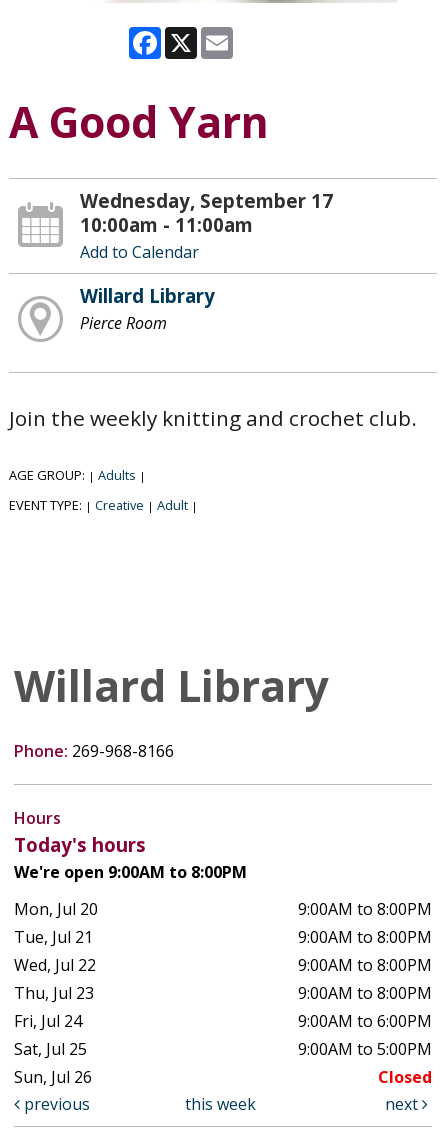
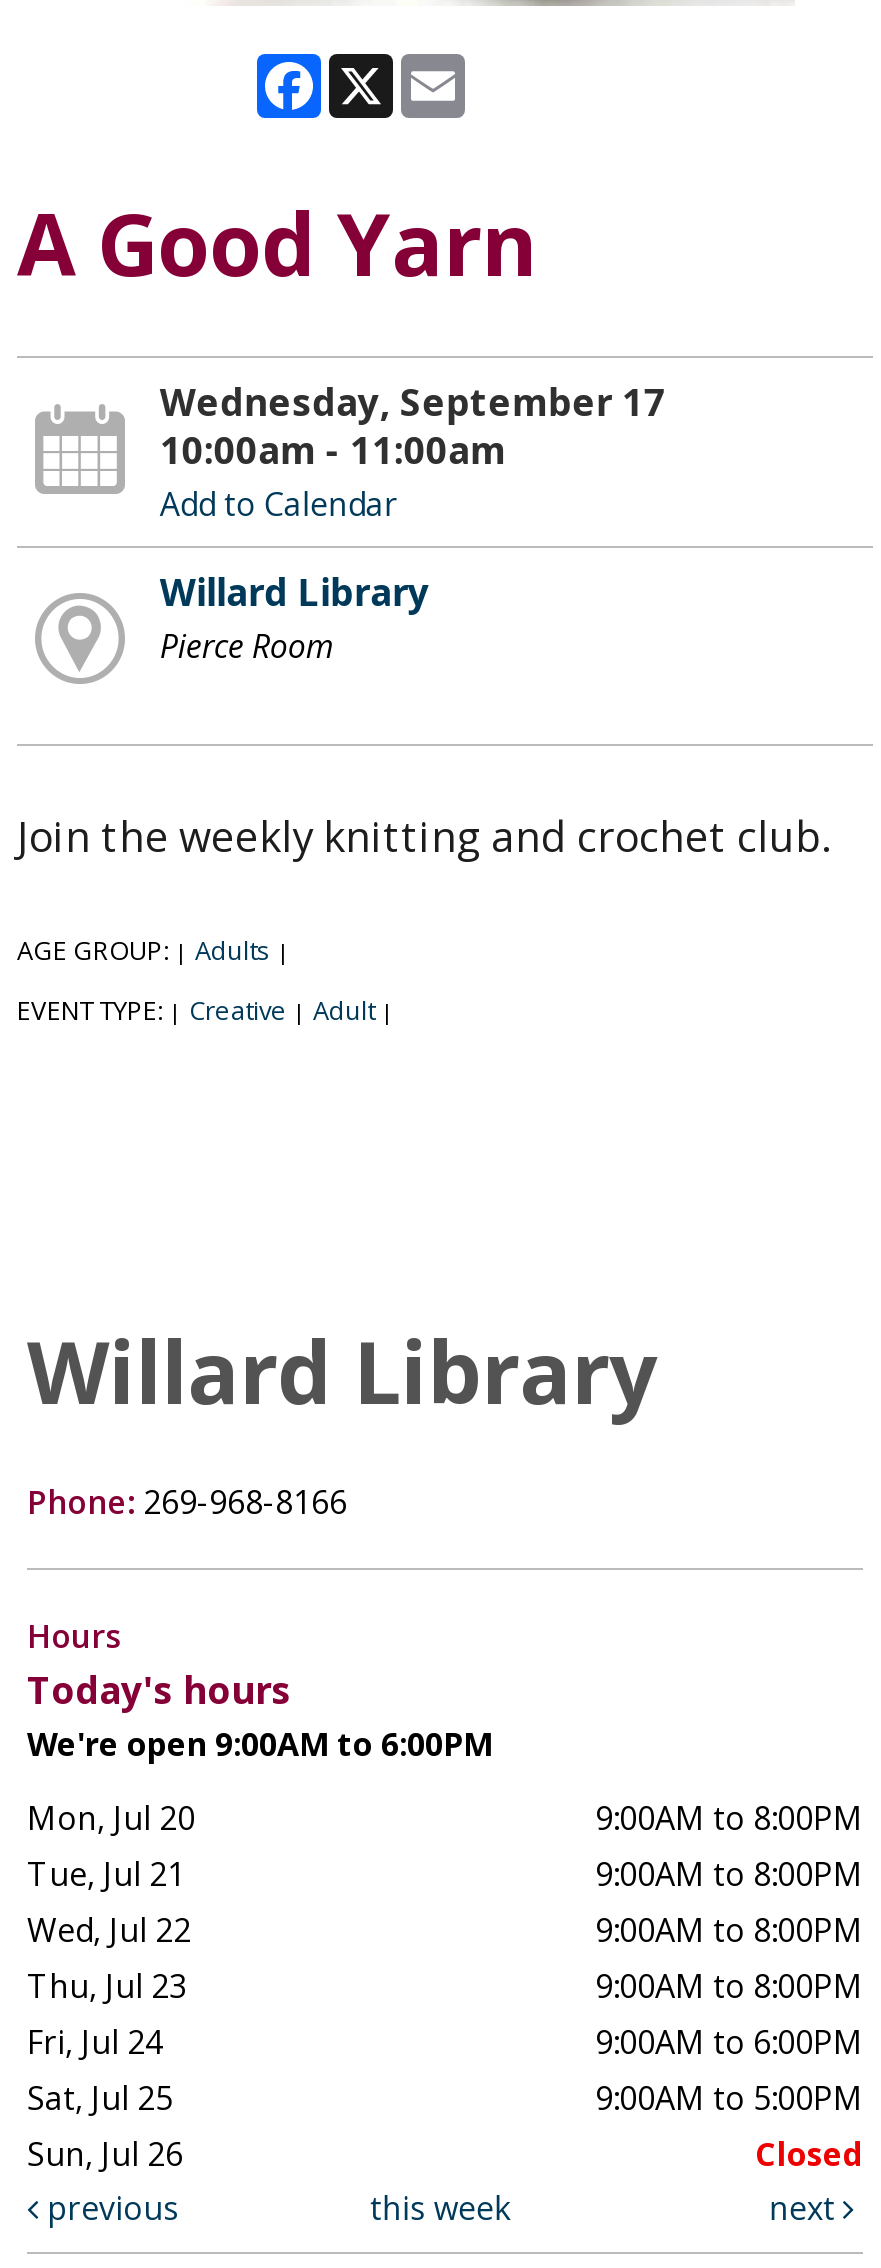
[14,861,247,883] We're open 9:00AM to 8:00PM -> [27,1721,493,1765] We're open 9:00AM to 6:00PM

